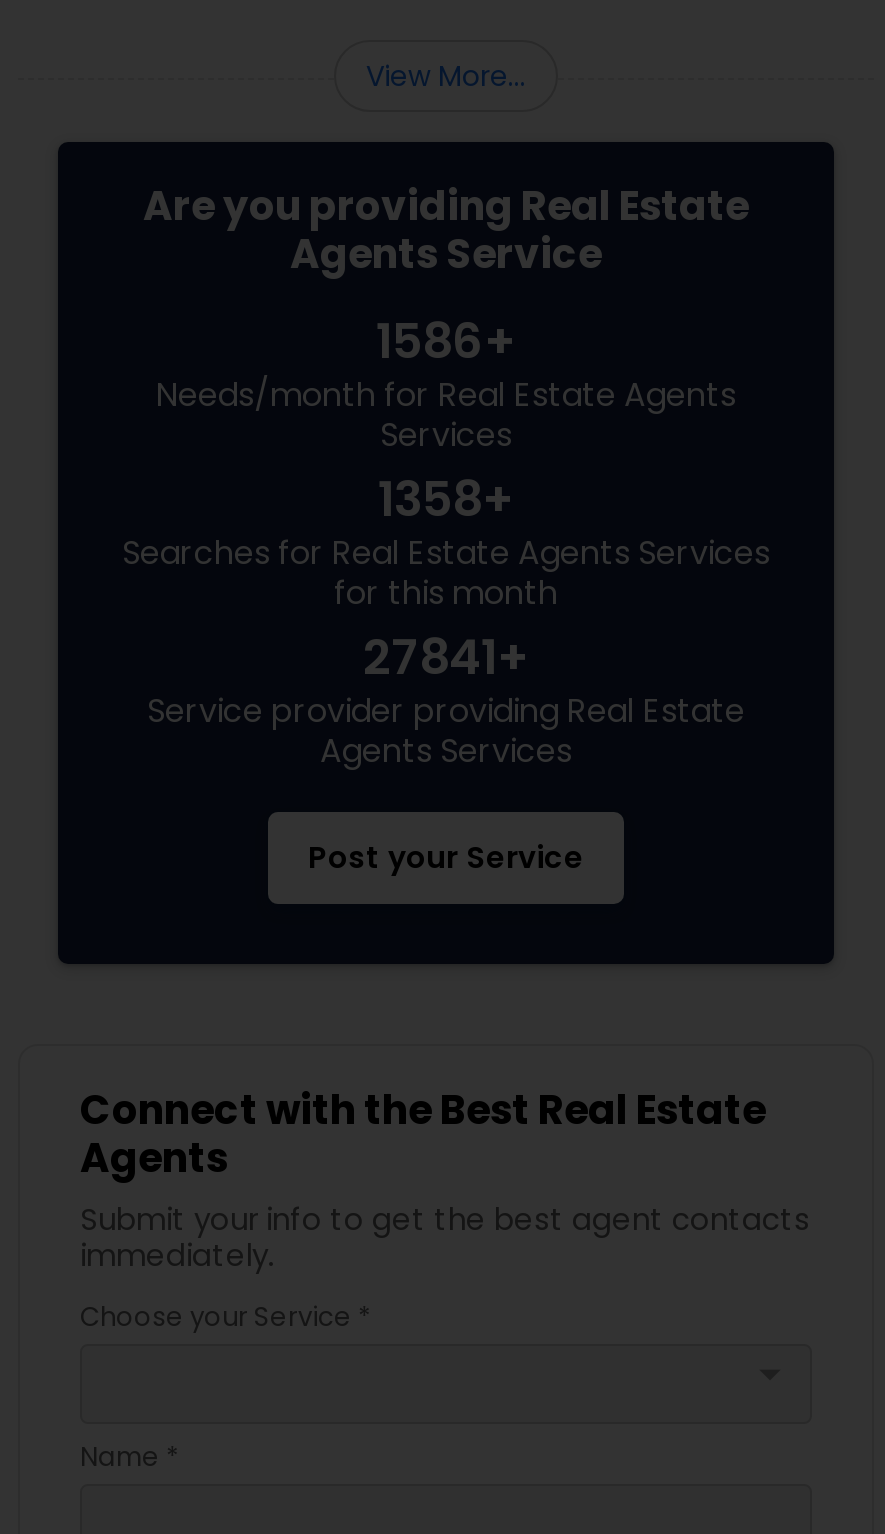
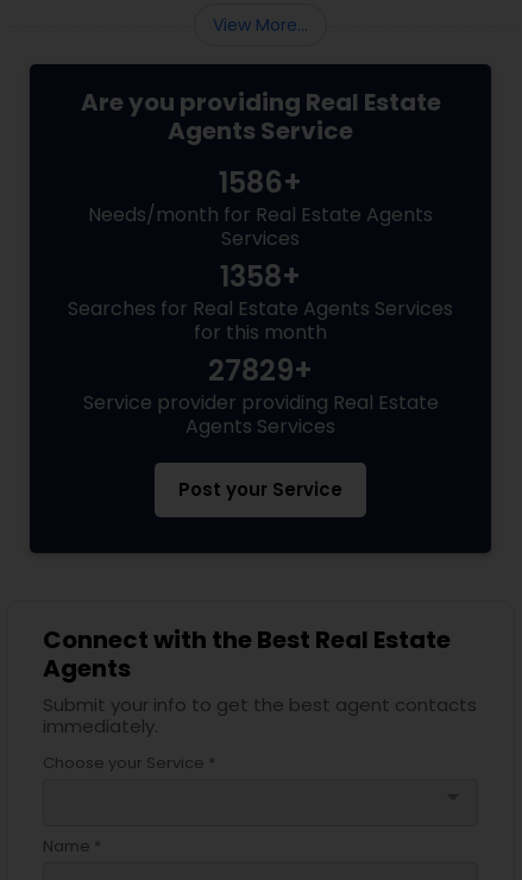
[363,624,529,690] 27841+ -> [208,351,313,390] 27829+

